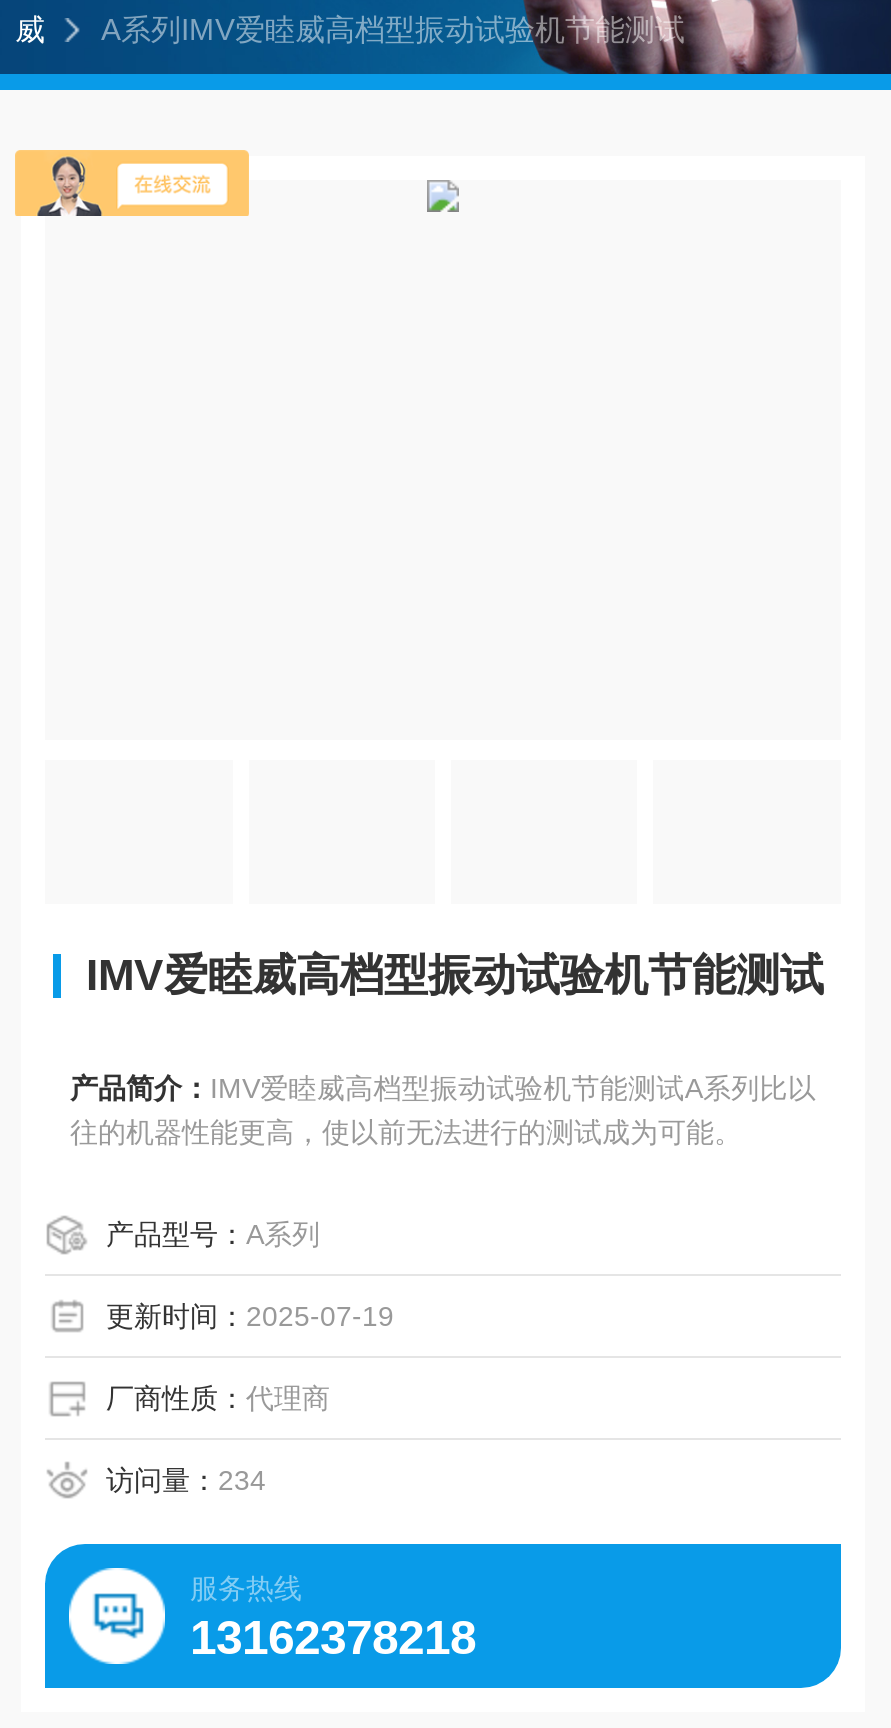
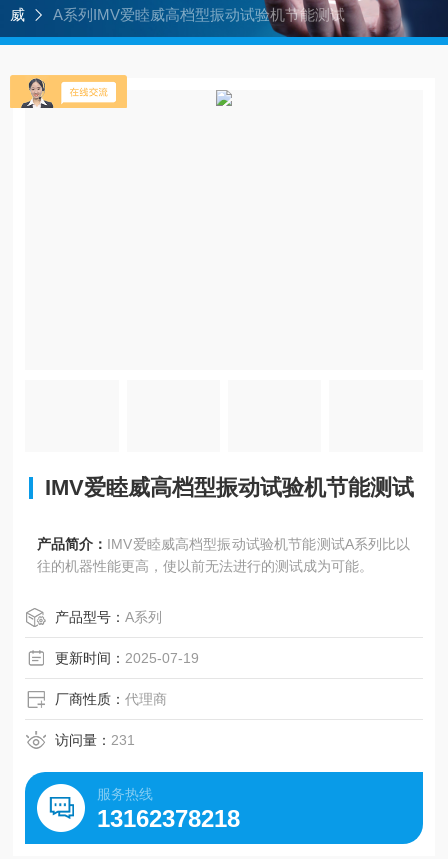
[106,1464,266,1496] 访问量：234 -> [55,732,135,748] 访问量：231

